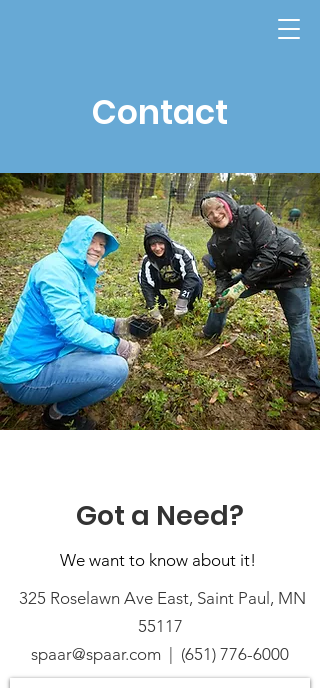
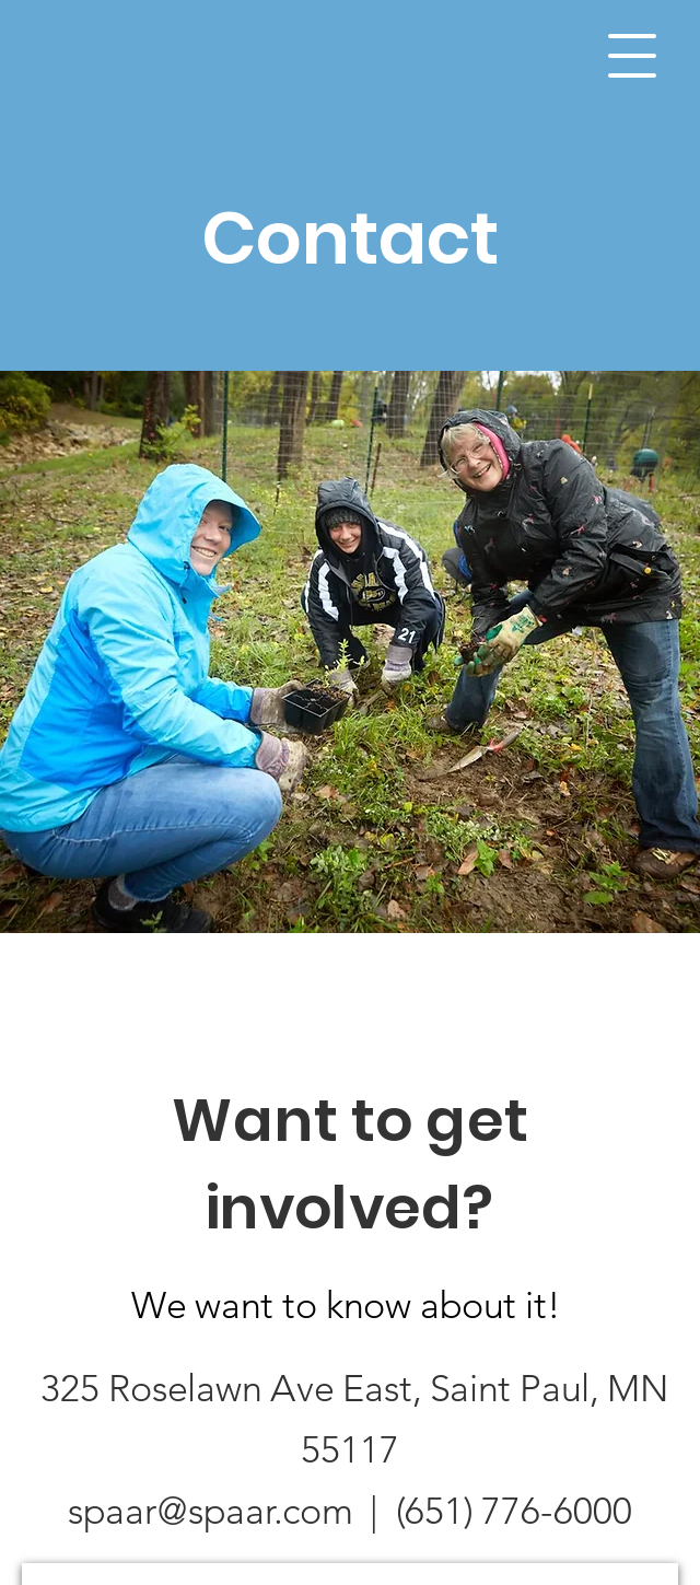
[76,497,244,534] Got a Need? -> [172,1080,528,1248] Want to get | involved?

